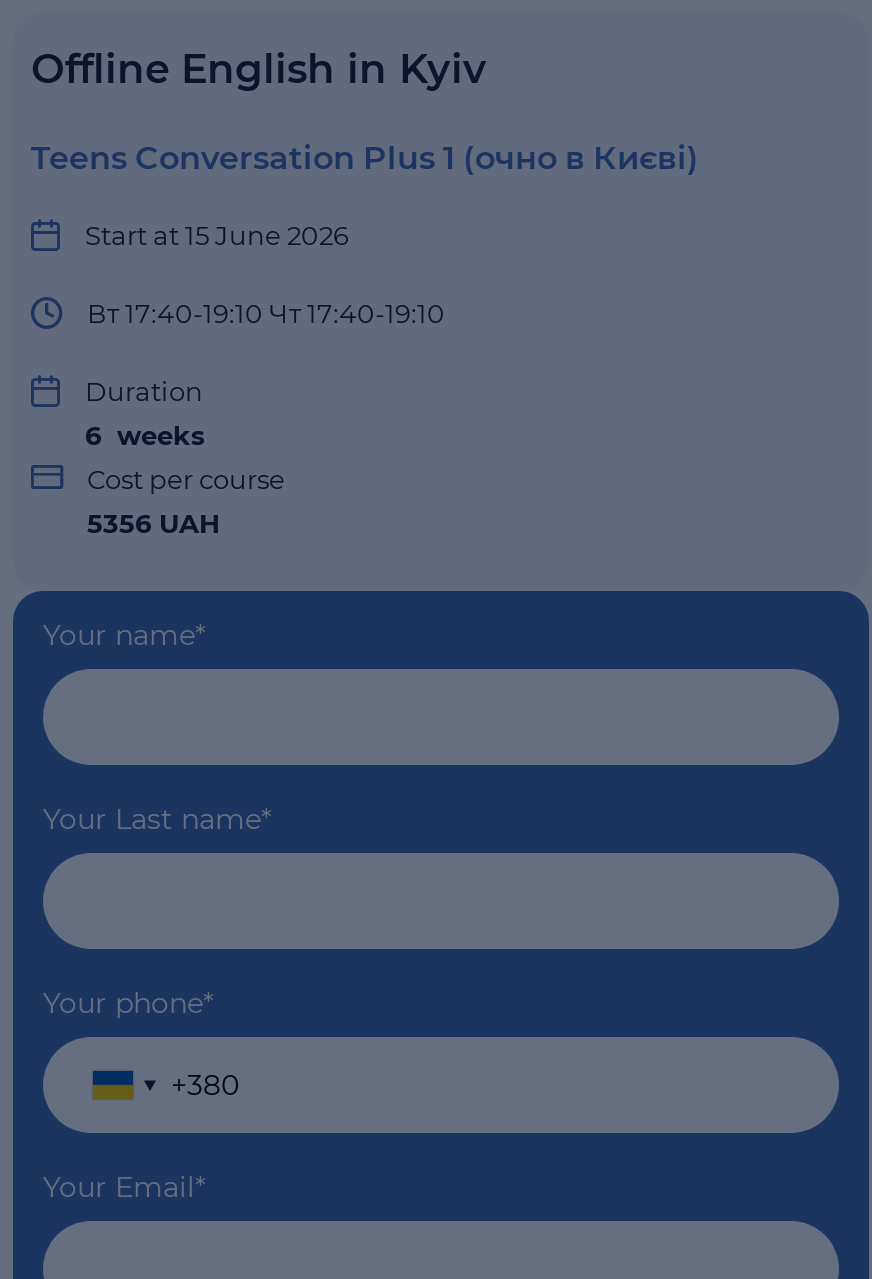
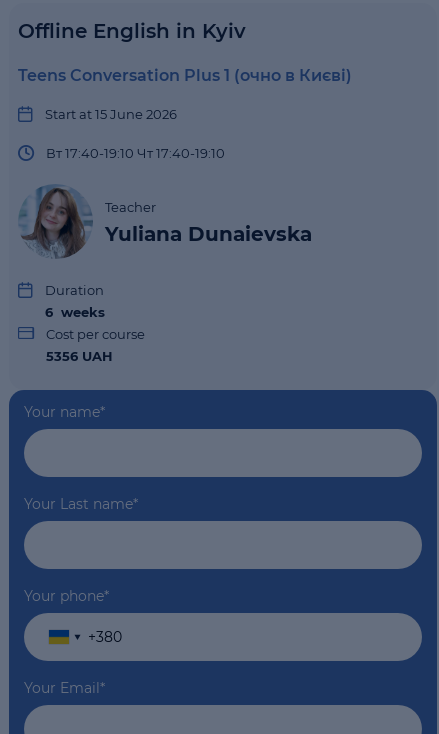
none -> [18,184,312,259] [image] | Teacher | Yuliana Dunaievska

